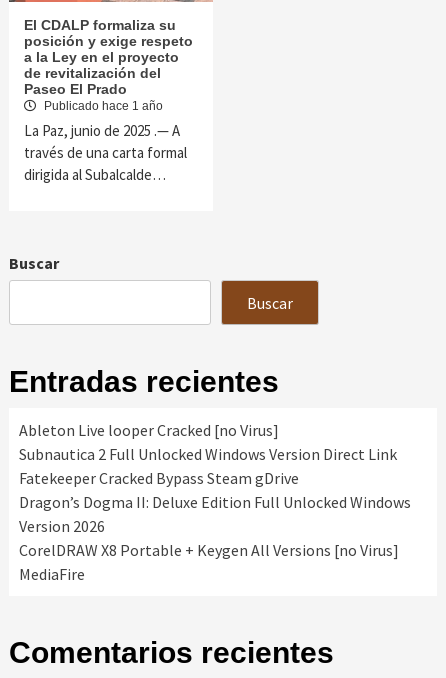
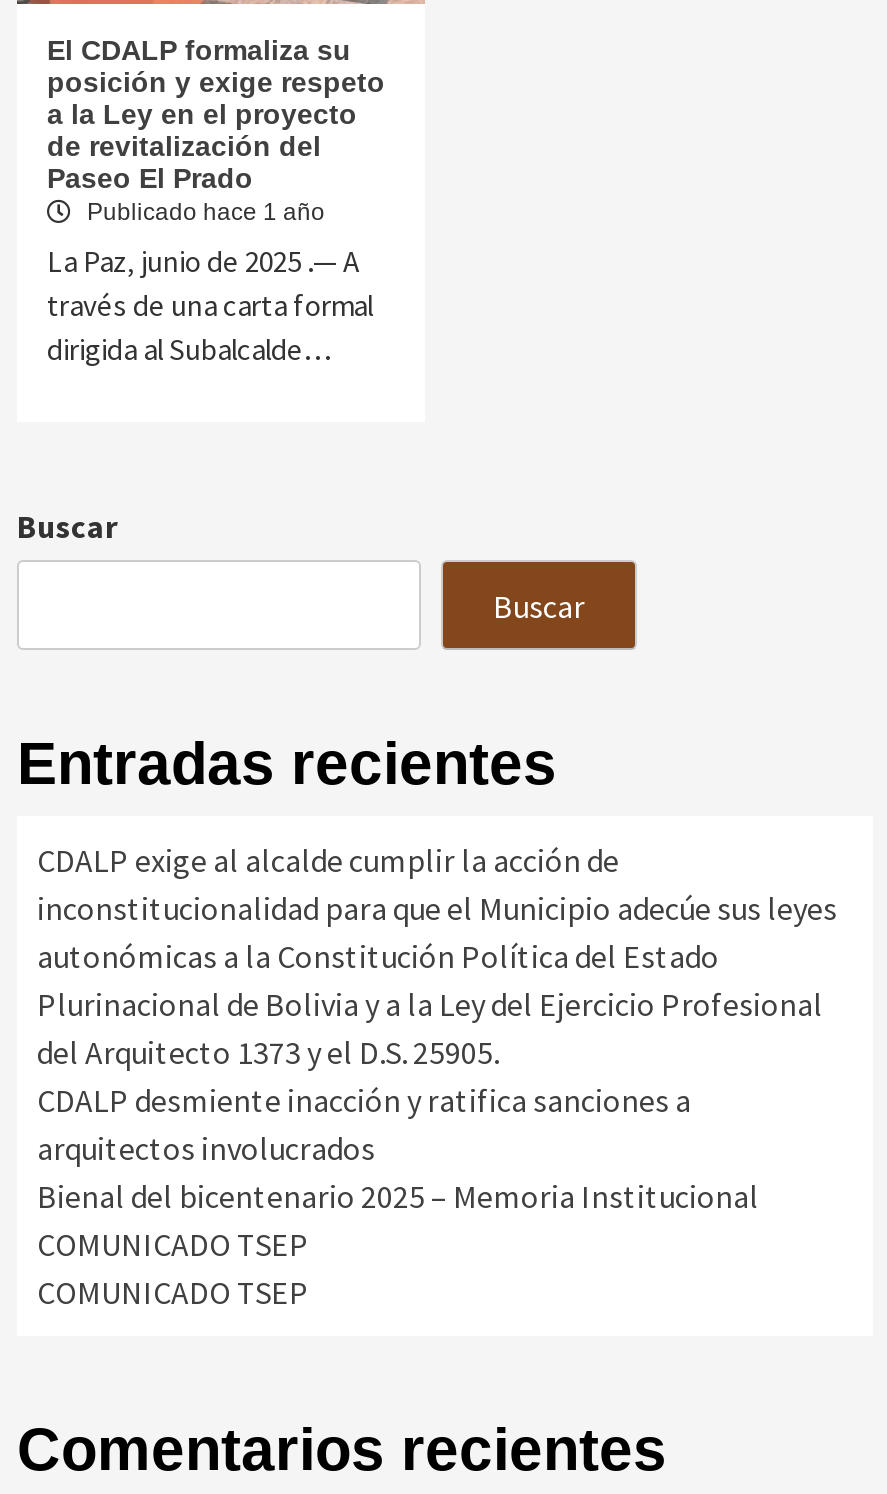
[19,420,411,584] Ableton Live looper Cracked [no Virus] | Subnautica 2 Full Unlocked Windows Version Direct Link | Fatekeeper Cracked Bypass Steam gDrive | Dragon’s Dogma II: Deluxe Edition Full Unlocked Windows | Version 2026 | CorelDRAW X8 Portable + Keygen All Versions [no Virus] | MediaFire -> [37,840,837,1312] CDALP exige al alcalde cumplir la acción de | inconstitucionalidad para que el Municipio adecúe sus leyes | autonómicas a la Constitución Política del Estado | Plurinacional de Bolivia y a la Ley del Ejercicio Profesional | del Arquitecto 1373 y el D.S. 25905. | CDALP desmiente inacción y ratifica sanciones a | arquitectos involucrados | Bienal del bicentenario 2025 – Memoria Institucional | COMUNICADO TSEP | COMUNICADO TSEP

